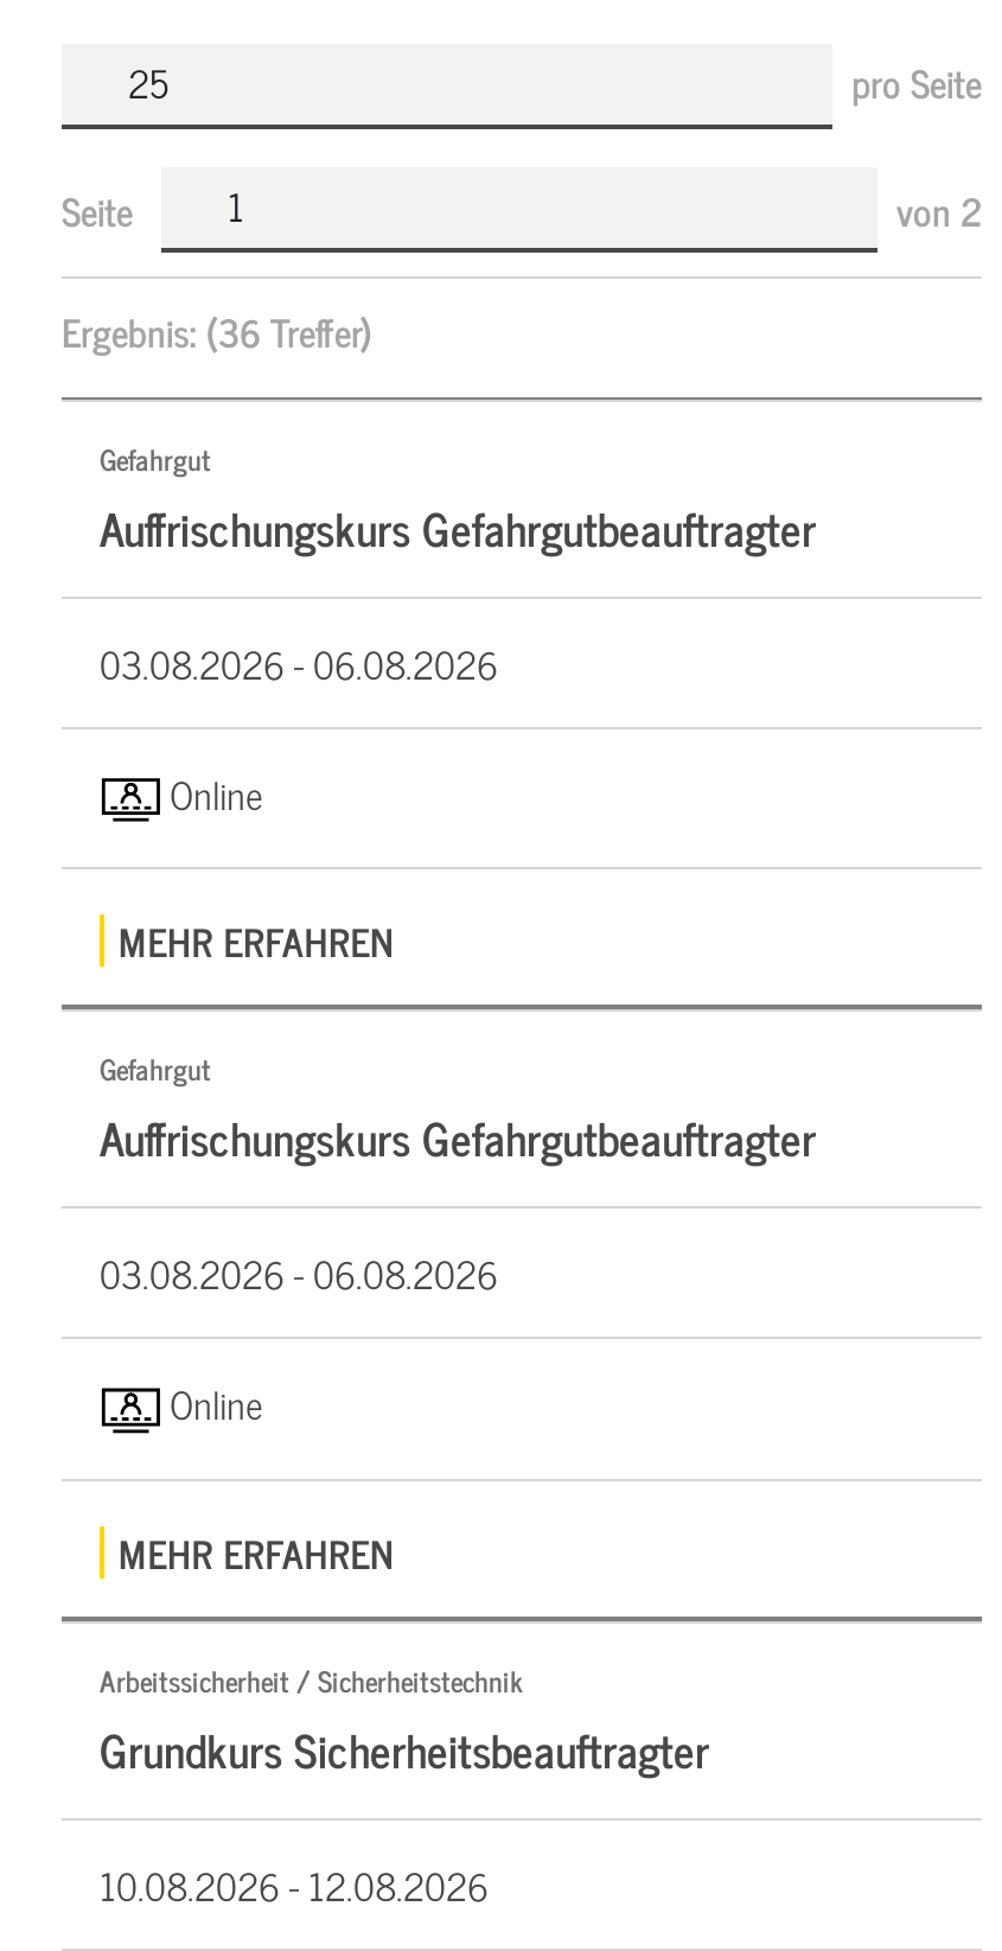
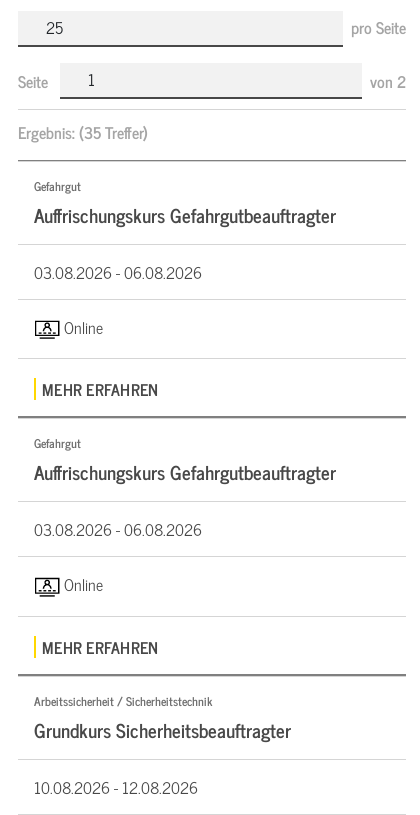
[62,299,372,361] Ergebnis: (36 Treffer) -> [18,119,148,145] Ergebnis: (35 Treffer)

